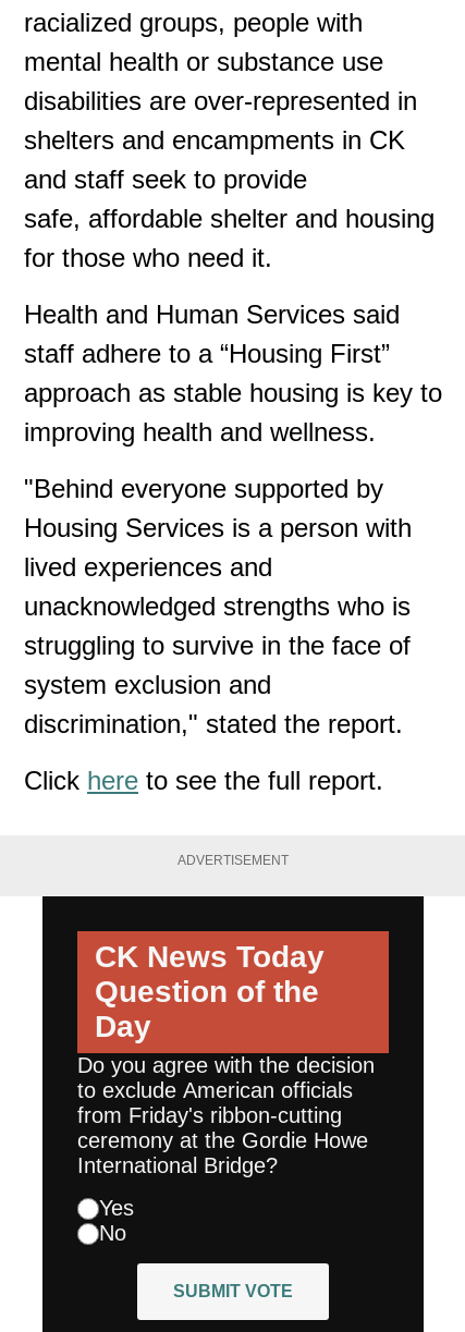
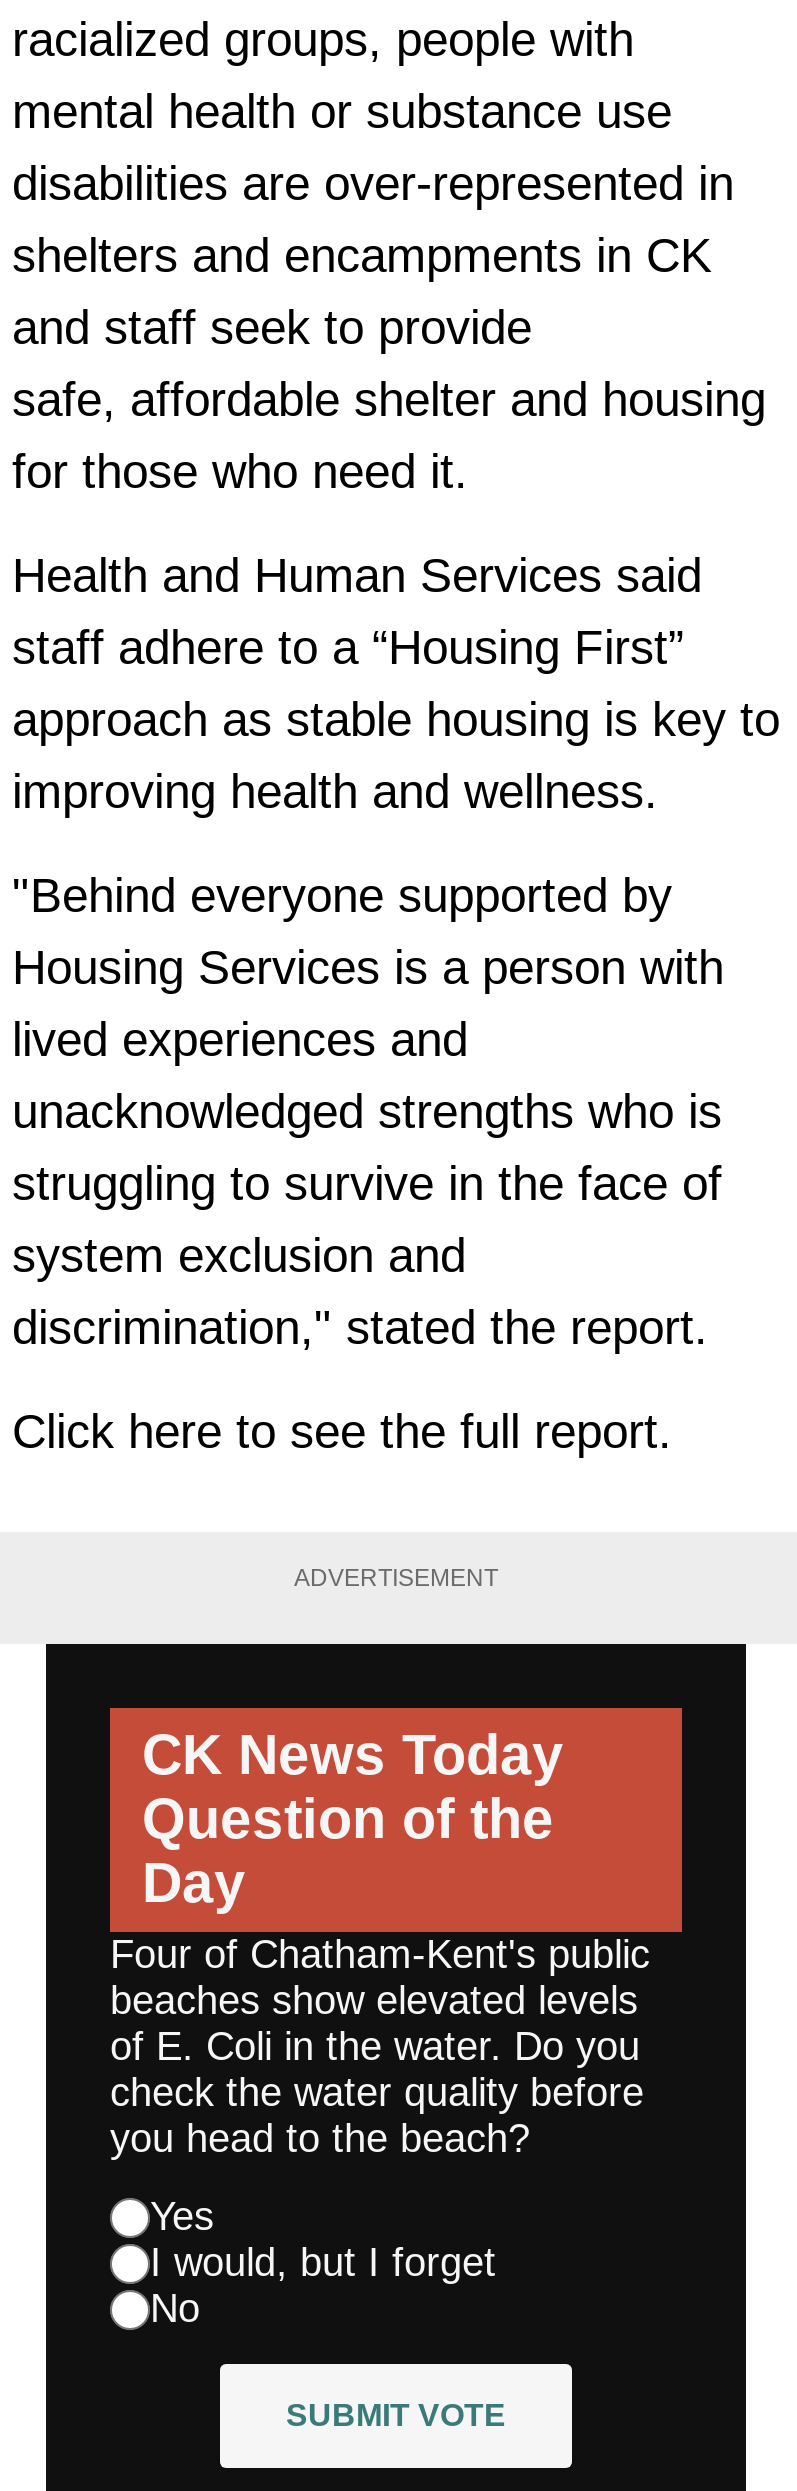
[77,1053,375,1178] Do you agree with the decision | to exclude American officials | from Friday's ribbon-cutting | ceremony at the Gordie Howe | International Bridge? -> [110,1932,650,2160] Four of Chatham-Kent's public | beaches show elevated levels | of E. Coli in the water. Do you | check the water quality before | you head to the beach?
none -> [150,2240,496,2284] I would, but I forget

